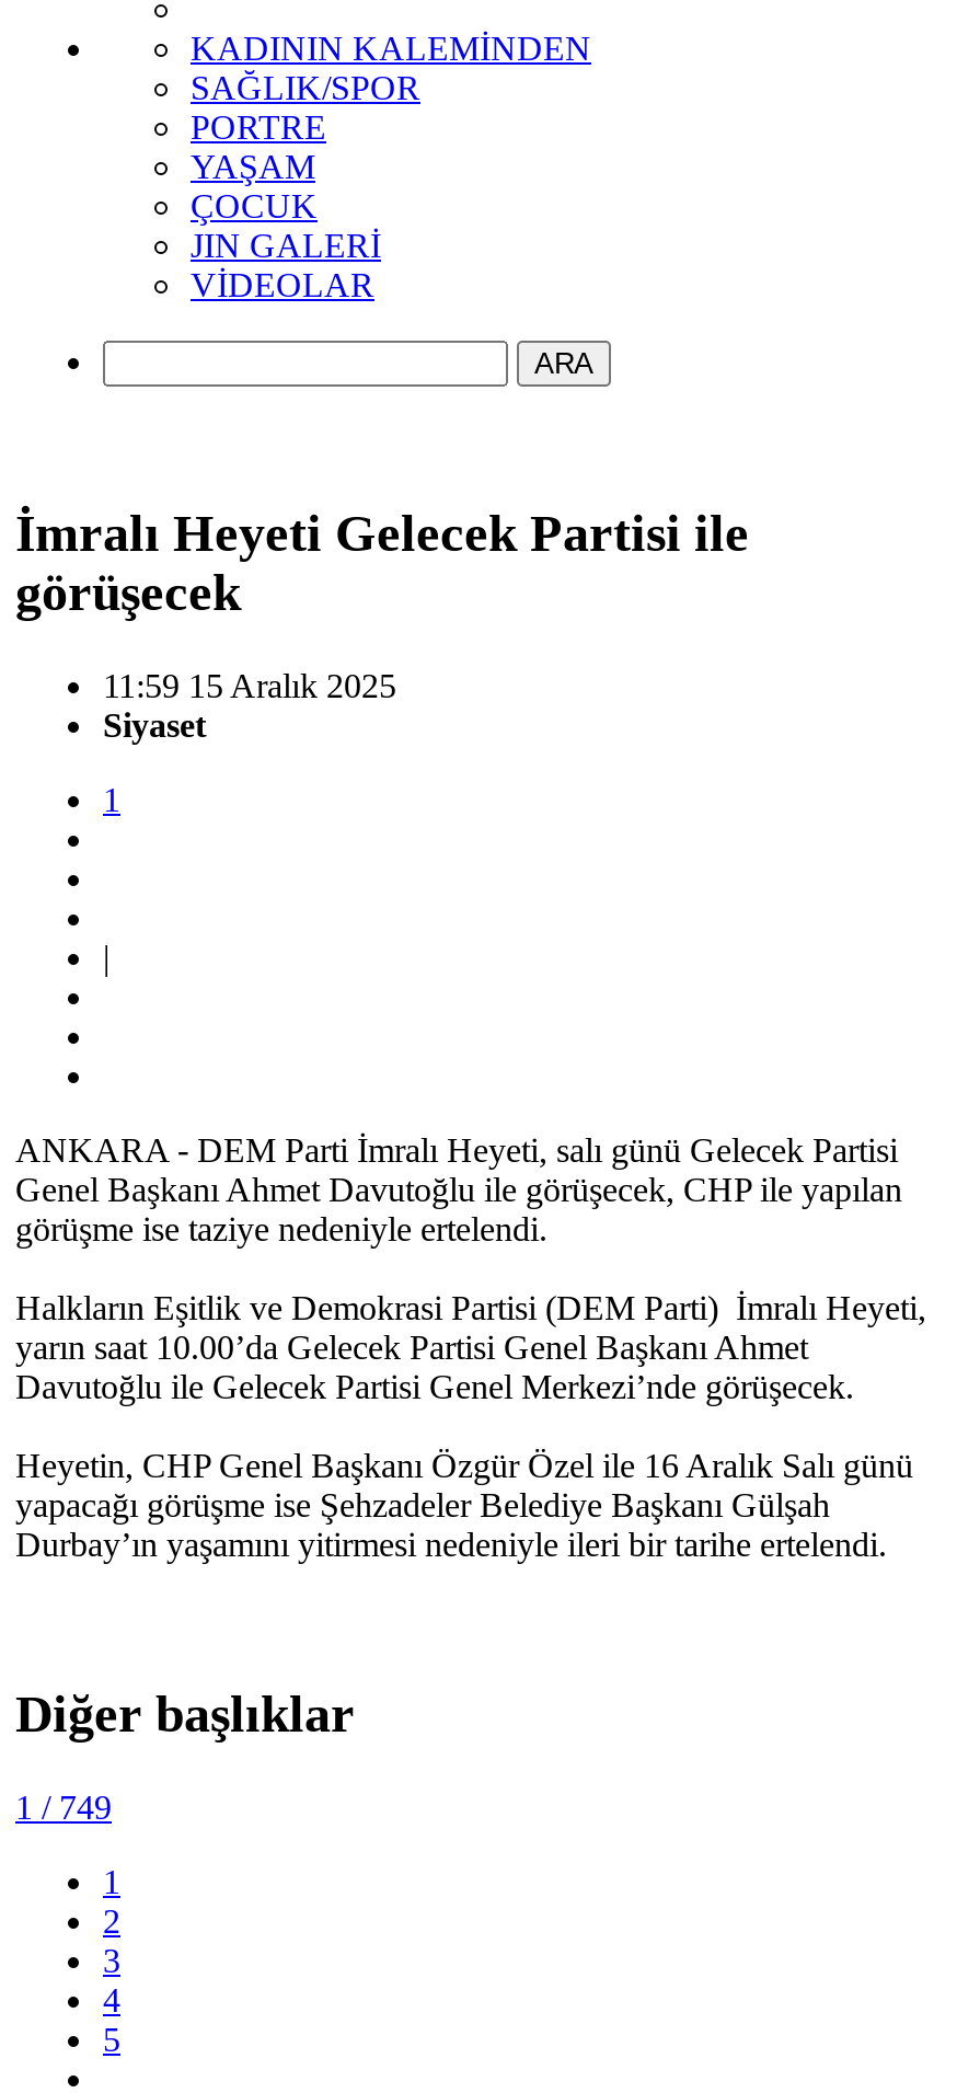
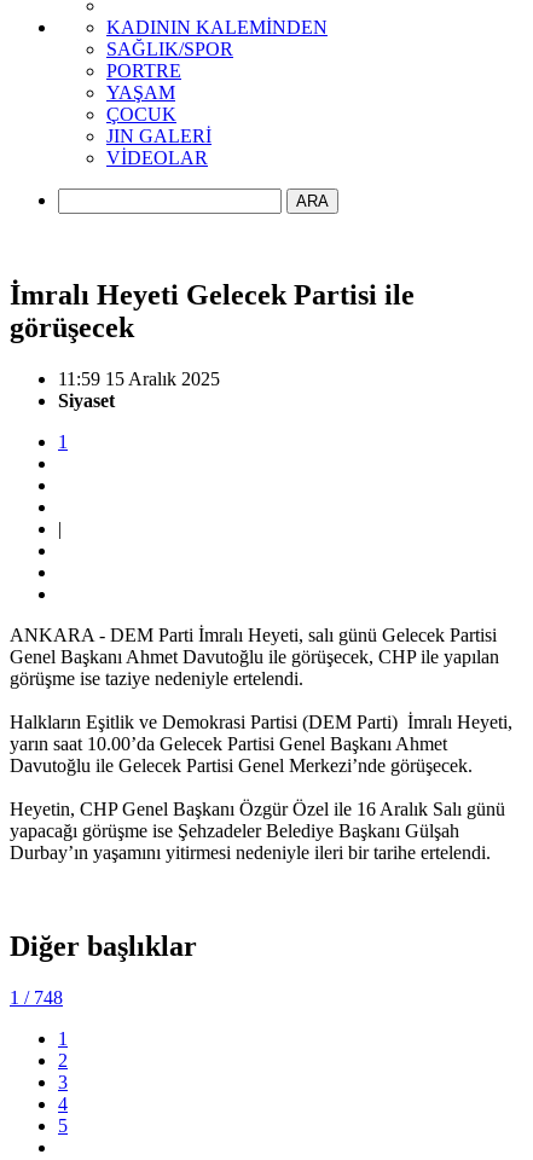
[15,1789,112,1827] 1 / 749 -> [10,988,63,1008] 1 / 748

